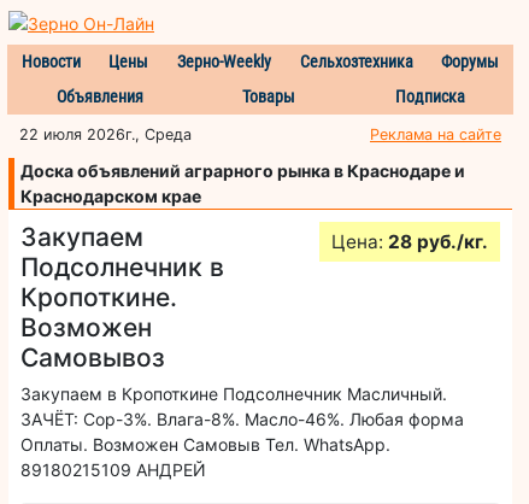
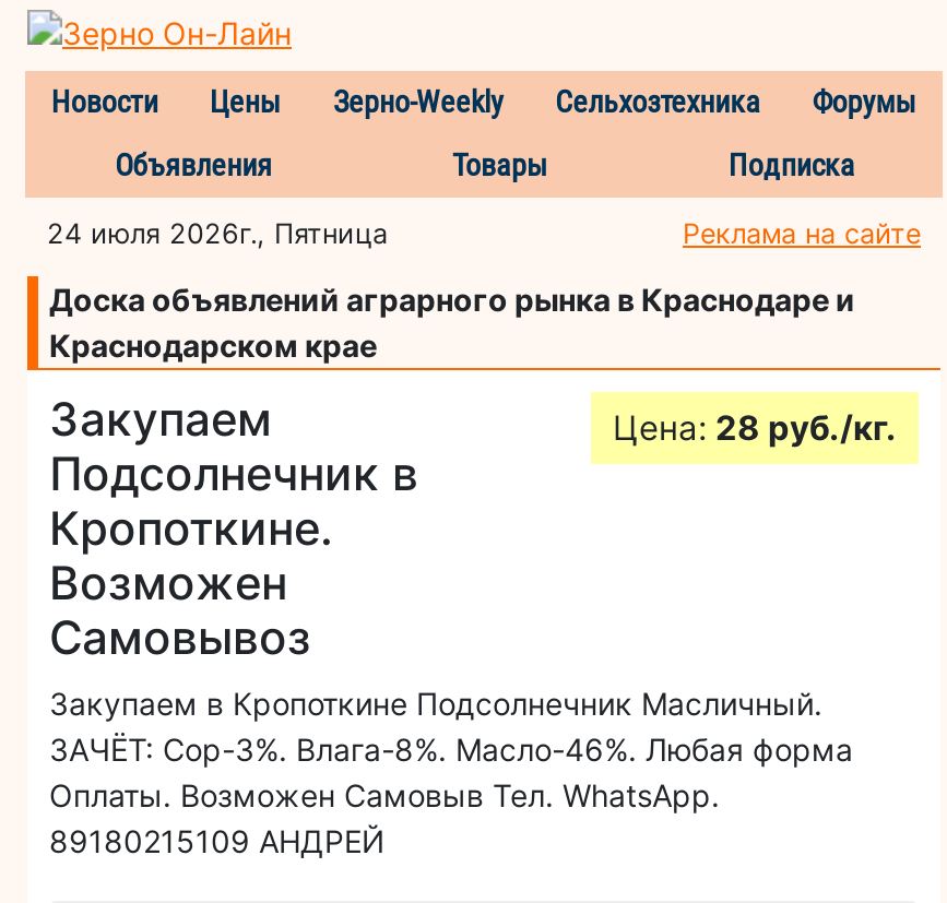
[19,125,192,143] 22 июля 2026г., Среда -> [47,217,388,249] 24 июля 2026г., Пятница

